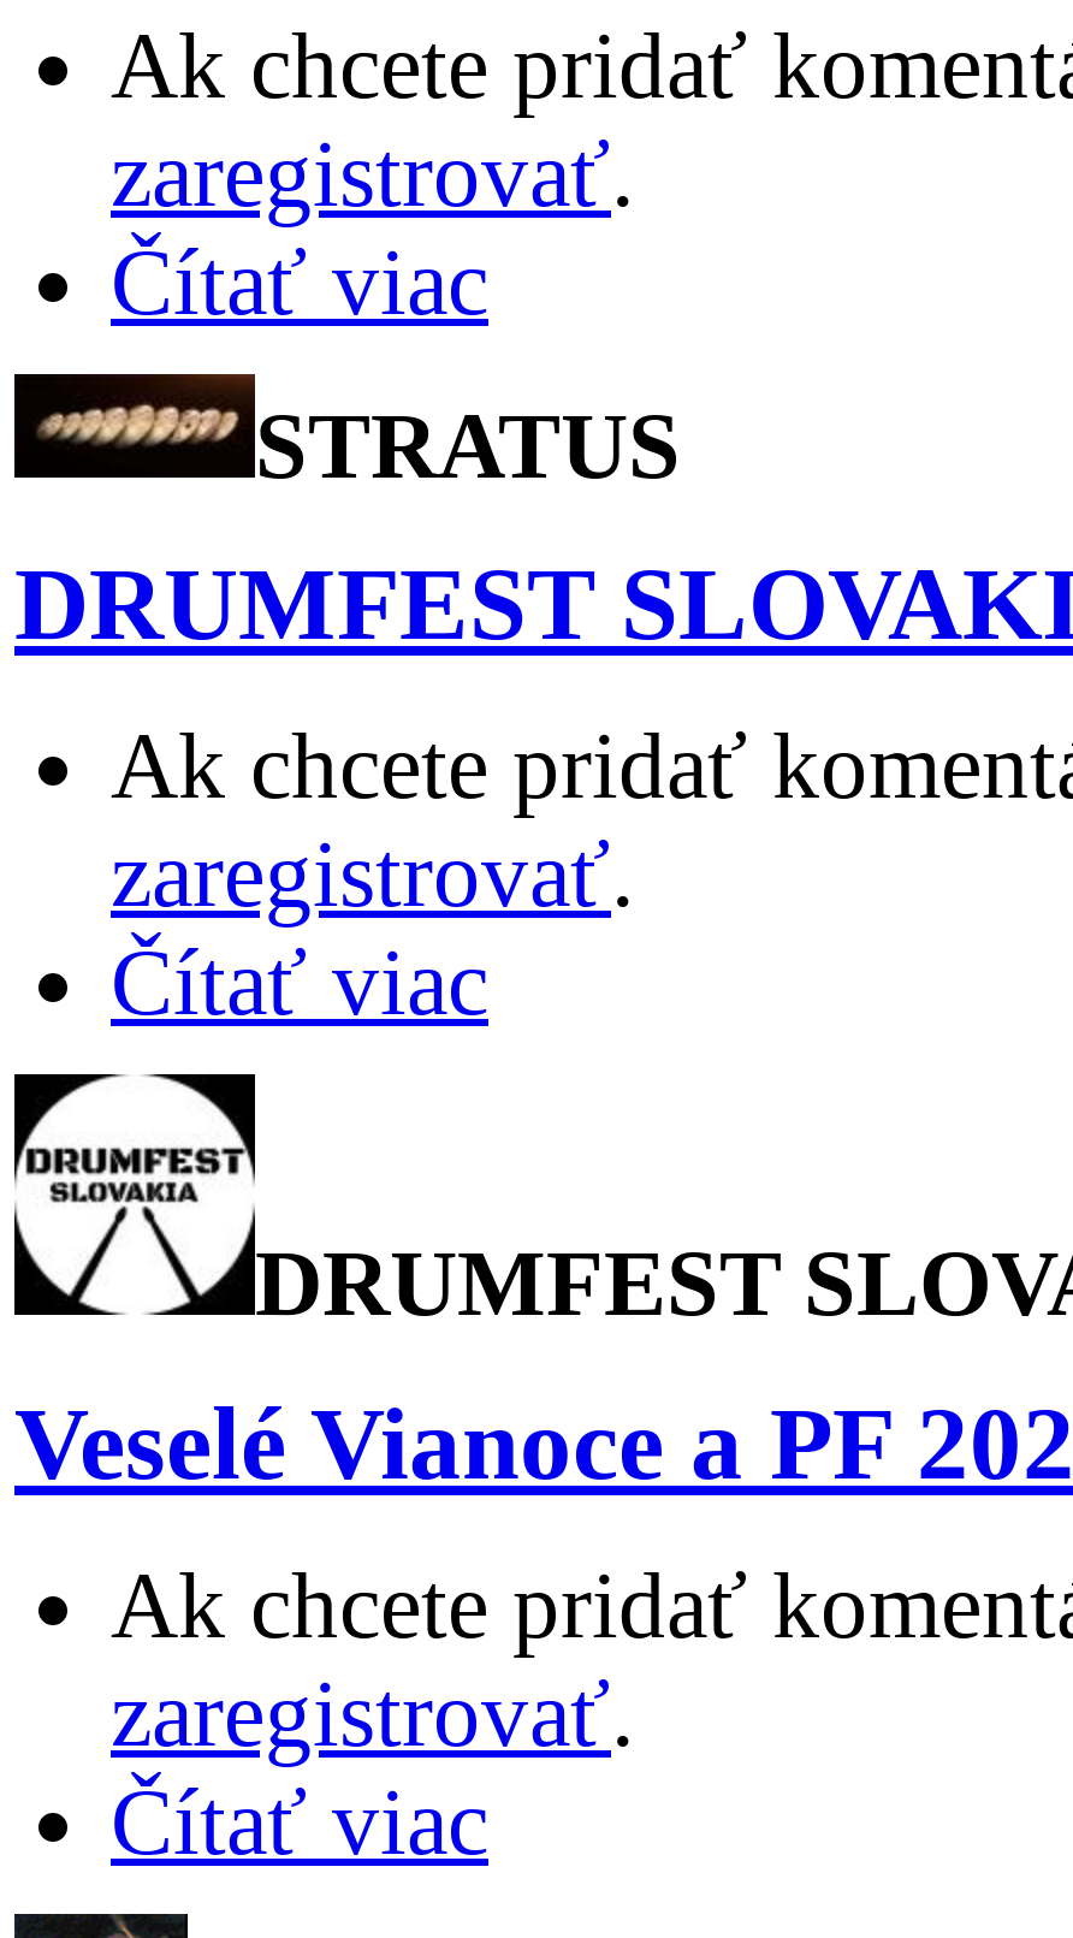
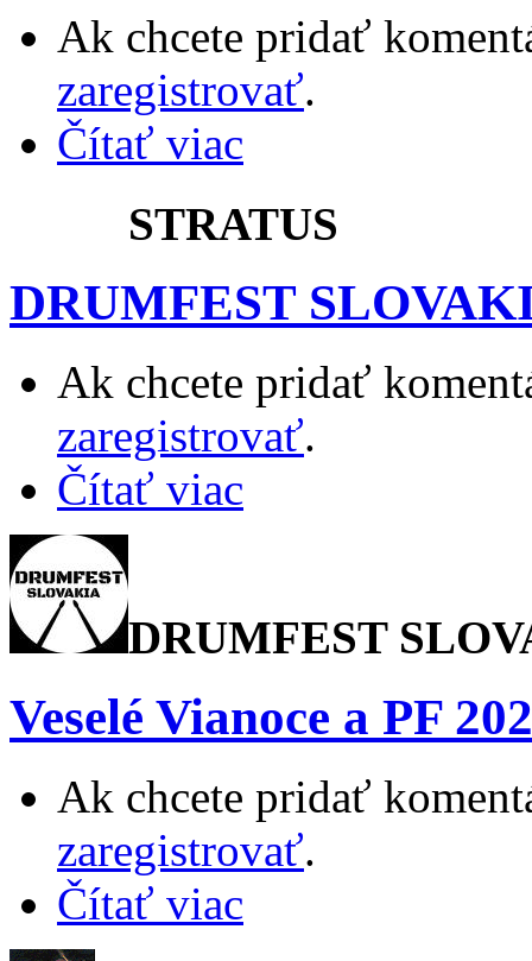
[12,372,257,480] [image] -> none

